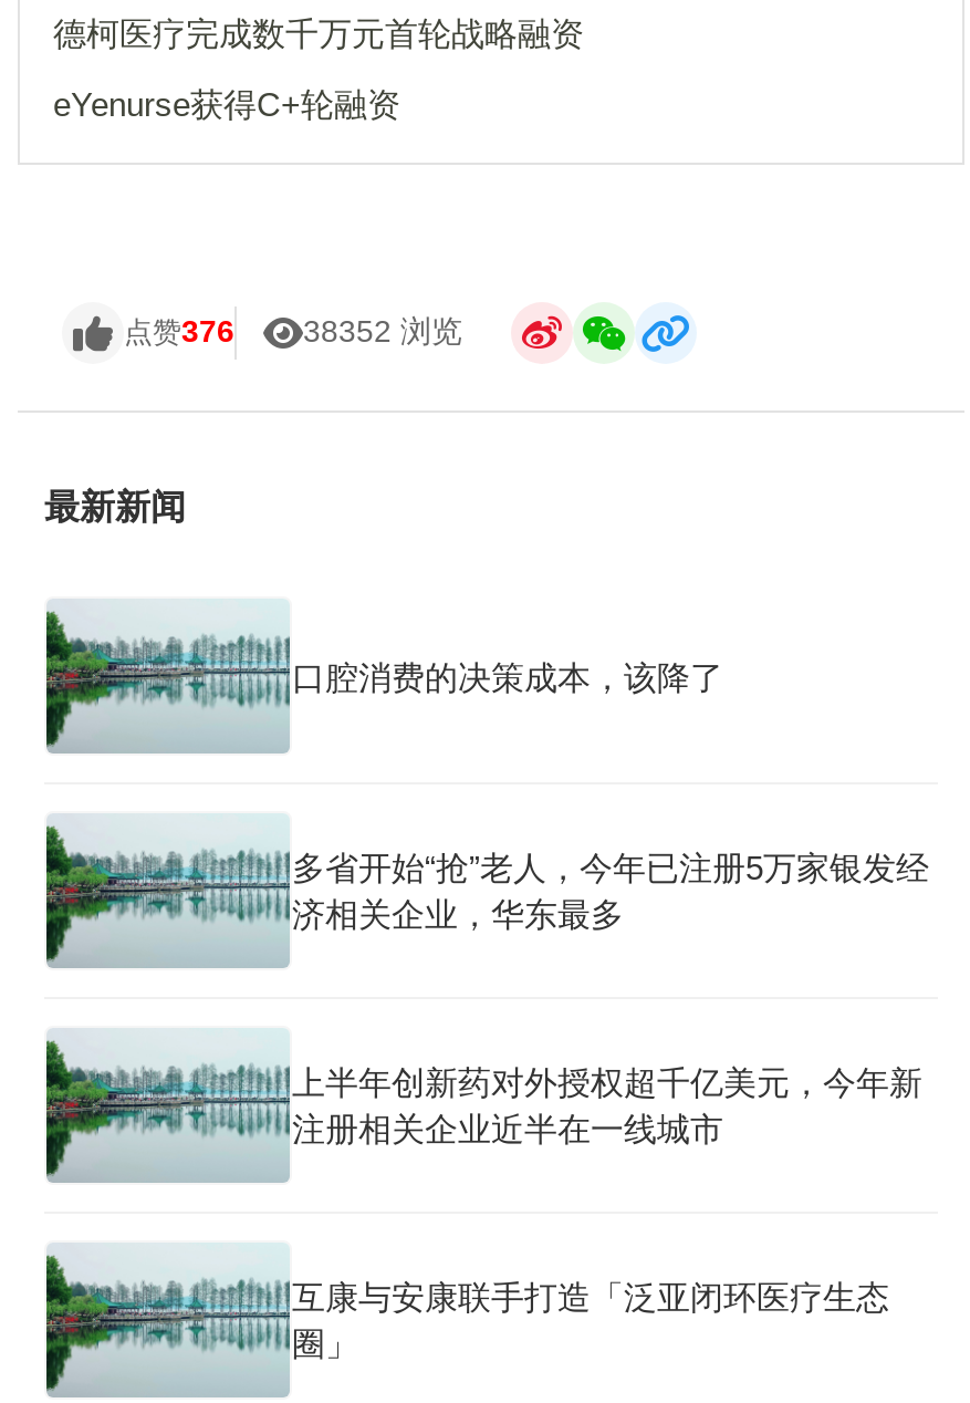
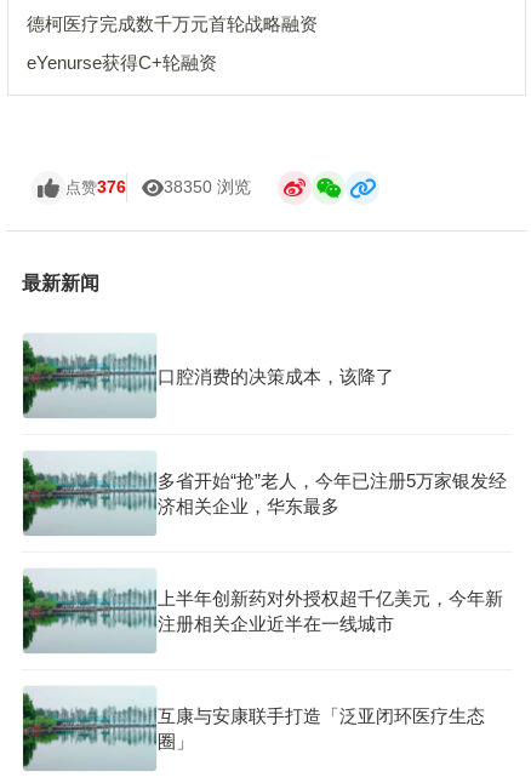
[124,313,462,349] 点赞376 38352 浏览 -> [65,177,251,196] 点赞376 38350 浏览

